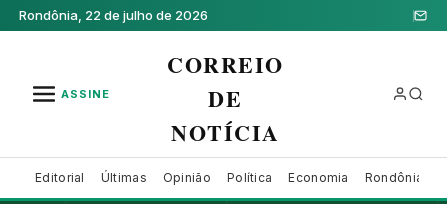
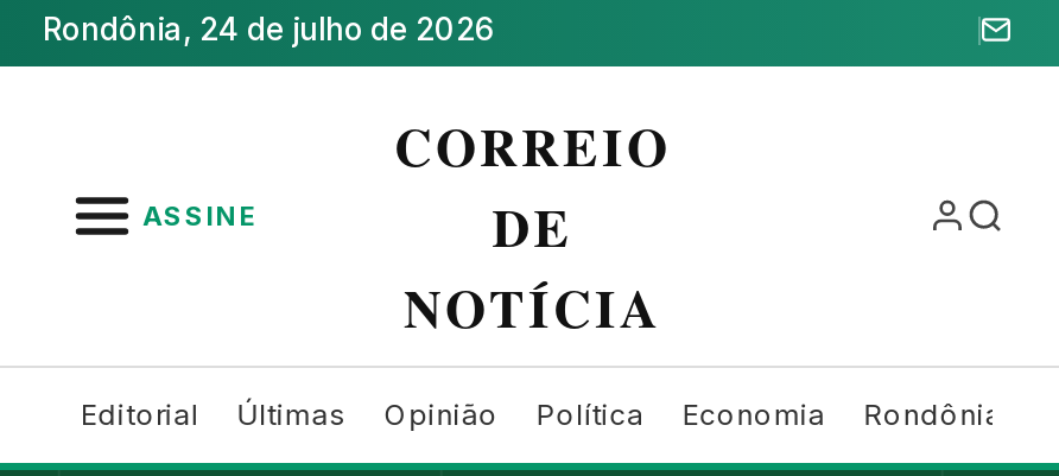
[19,7,208,23] Rondônia, 22 de julho de 2026 -> [43,9,494,47] Rondônia, 24 de julho de 2026

